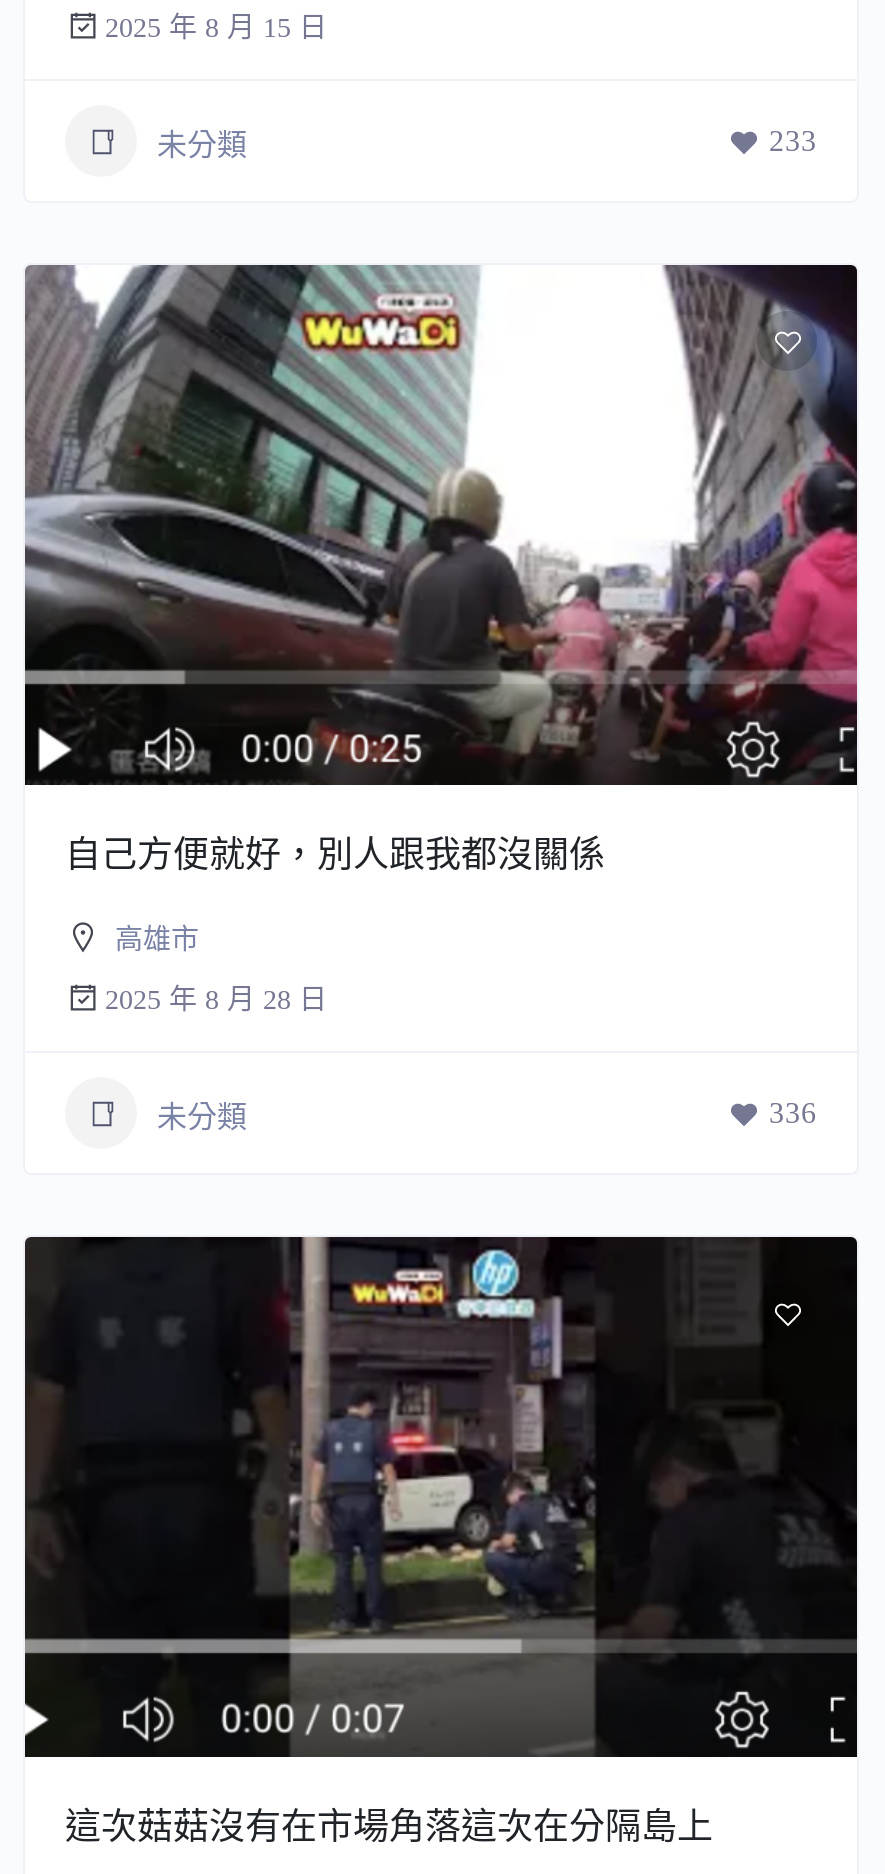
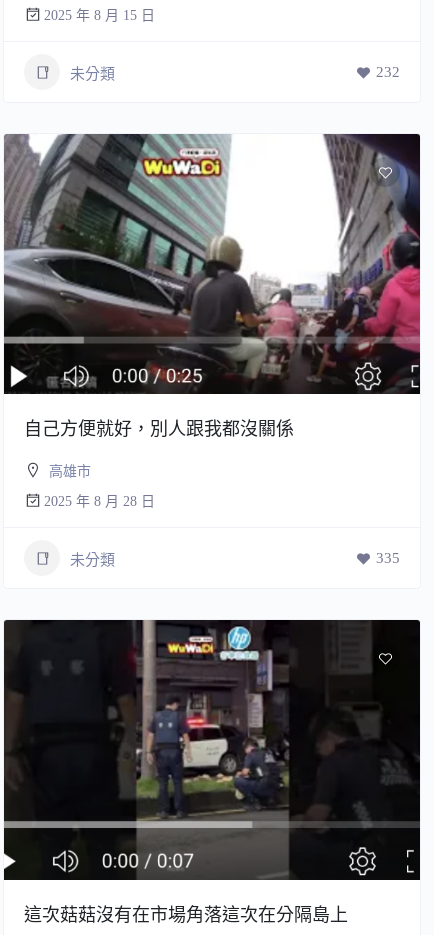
[769,124,817,156] 233 -> [376,64,400,80] 232
[769,1096,817,1128] 336 -> [376,550,400,566] 335

